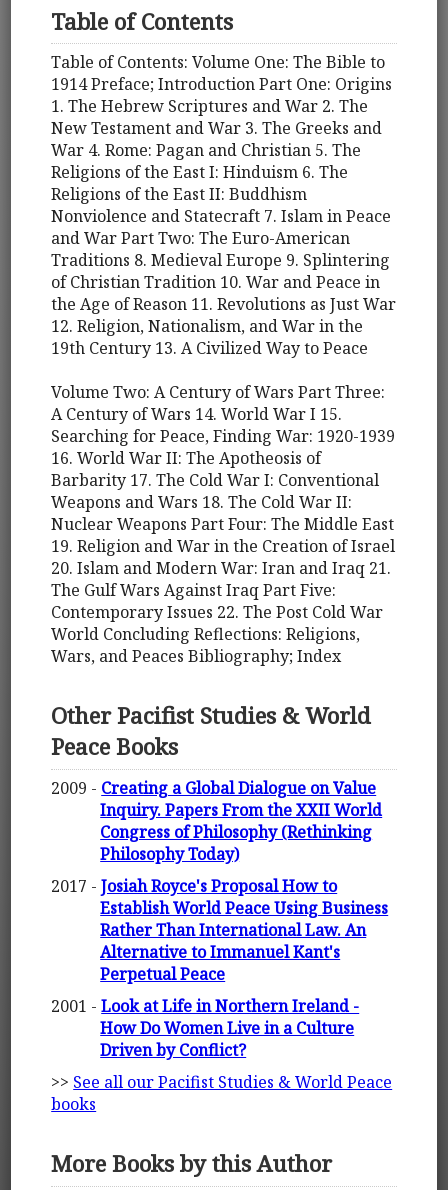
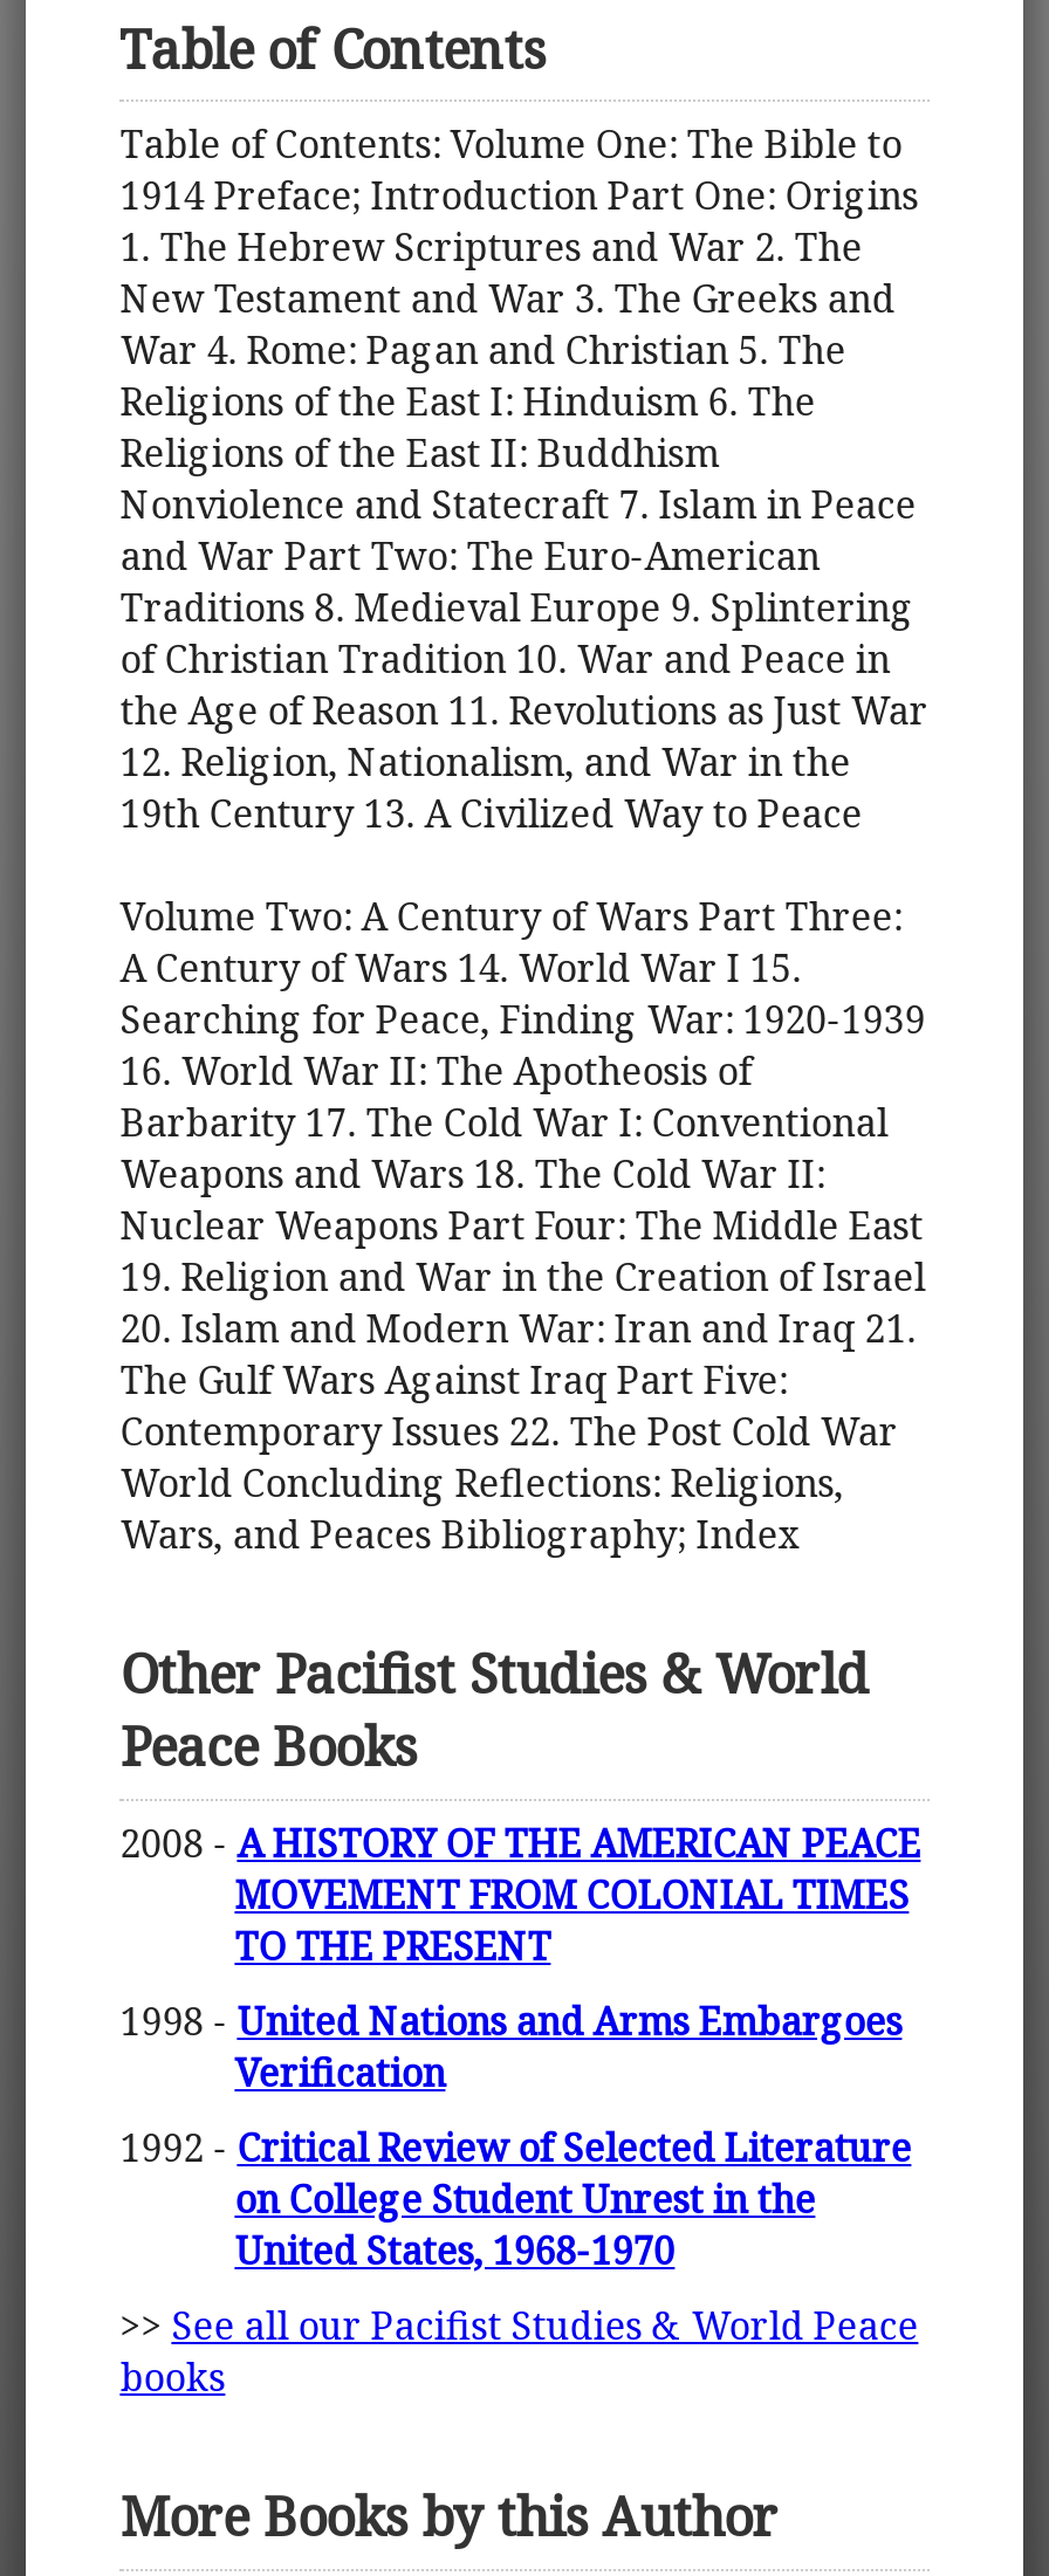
[51,777,382,865] 2009 - Creating a Global Dialogue on Value | Inquiry. Papers From the XXII World | Congress of Philosophy (Rethinking | Philosophy Today) -> [120,1817,921,1971] 2008 - A HISTORY OF THE AMERICAN PEACE | MOVEMENT FROM COLONIAL TIMES | TO THE PRESENT
[51,875,388,985] 2017 - Josiah Royce's Proposal How to | Establish World Peace Using Business | Rather Than International Law. An | Alternative to Immanuel Kant's | Perpetual Peace -> [120,1995,902,2098] 1998 - United Nations and Arms Embargoes | Verification
[51,995,359,1061] 2001 - Look at Life in Northern Ireland - | How Do Women Live in a Culture | Driven by Conflict? -> [120,2121,911,2276] 1992 - Critical Review of Selected Literature | on College Student Unrest in the | United States, 1968-1970

